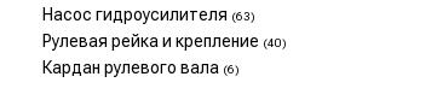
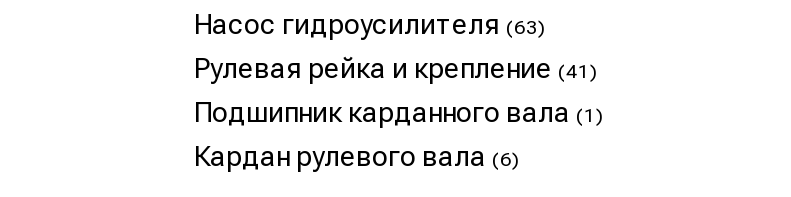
[42,31,287,51] Рулевая рейка и крепление (40) -> [194,52,604,128] Рулевая рейка и крепление (41) | Подшипник карданного вала (1)

